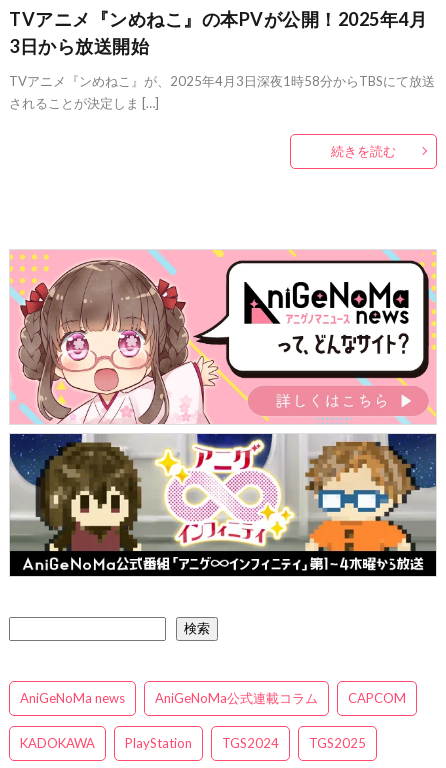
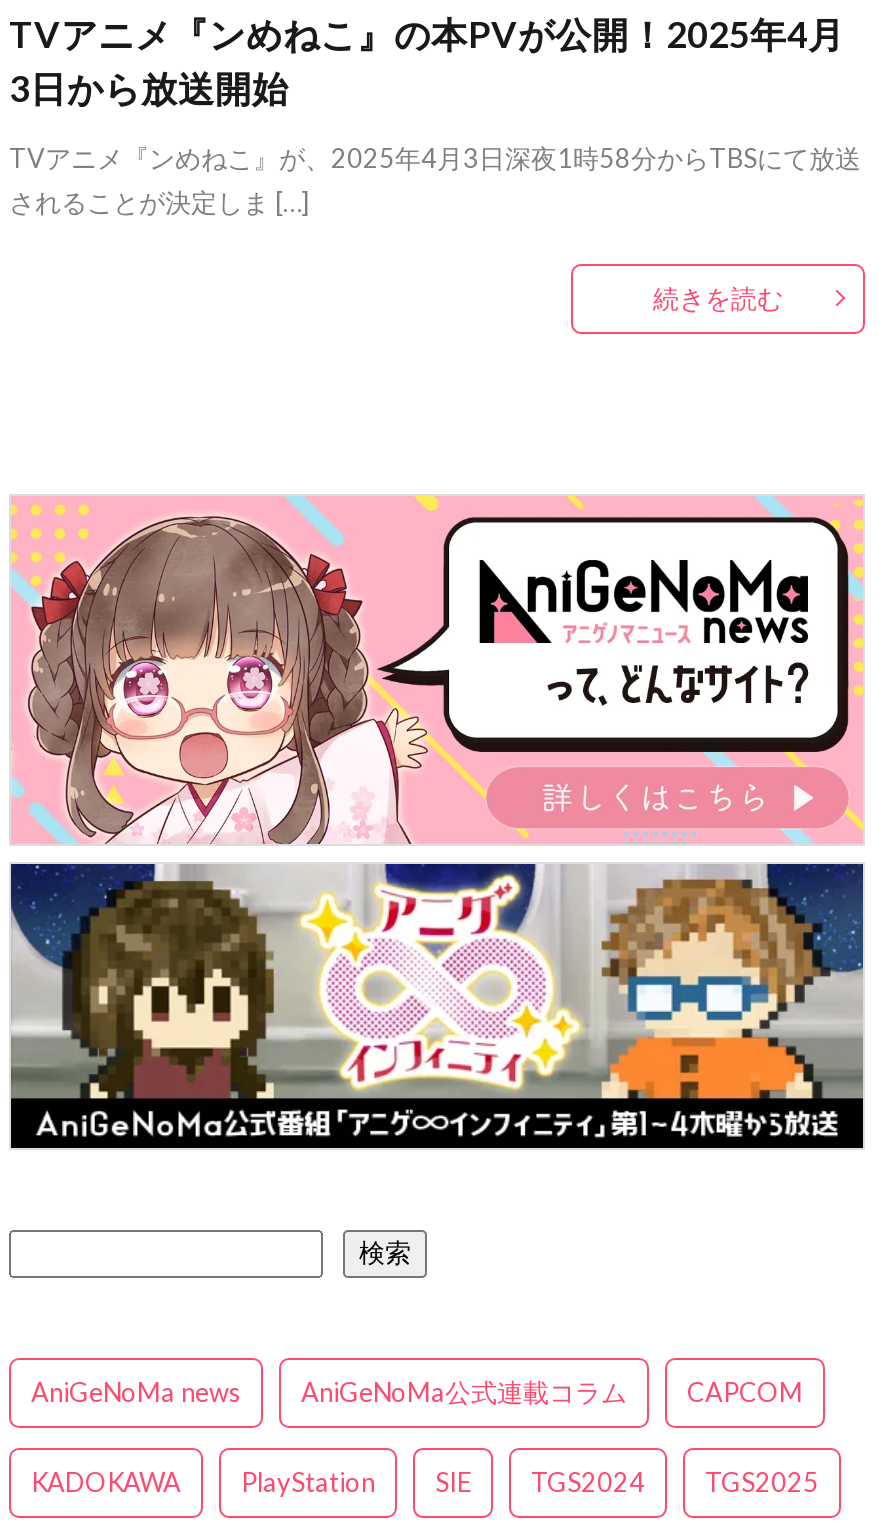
none -> [435,1467,471,1499] SIE

